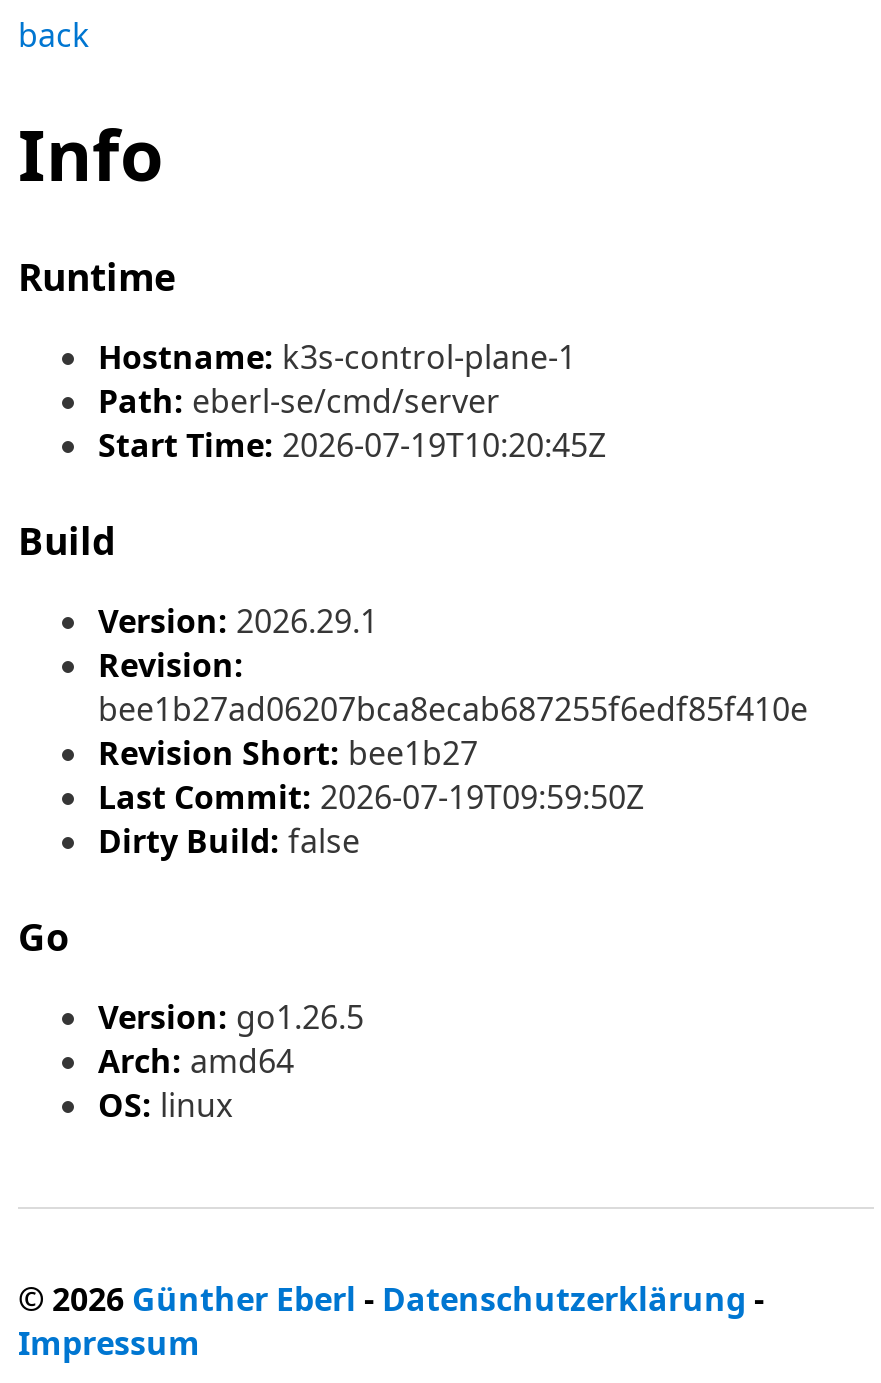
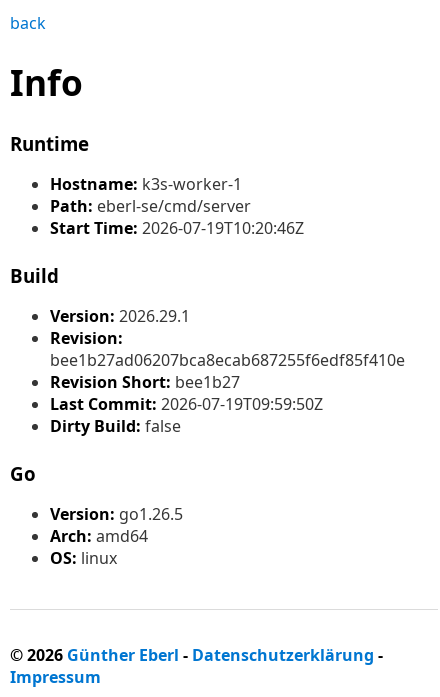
[98,335,576,379] Hostname: k3s-control-plane-1 -> [50,173,242,195] Hostname: k3s-worker-1
[98,423,606,467] Start Time: 2026-07-19T10:20:45Z -> [50,217,304,239] Start Time: 2026-07-19T10:20:46Z

